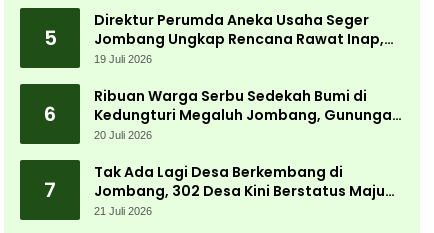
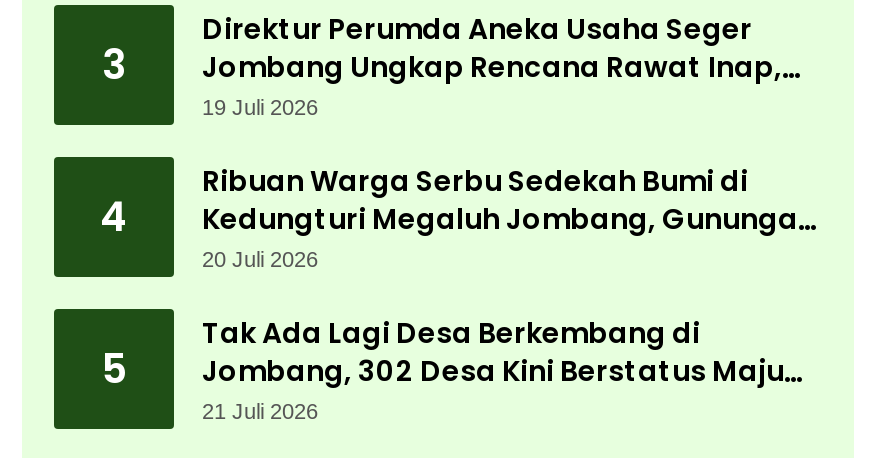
[43,24,384,52] 5 Jombang Ungkap Rencana Rawat Inap, -> [102,38,782,94] 3 Jombang Ungkap Rencana Rawat Inap,
[44,100,56,128] 6 -> [100,190,128,246] 4
[44,176,385,204] 7 Jombang, 302 Desa Kini Berstatus Maju -> [101,342,784,398] 5 Jombang, 302 Desa Kini Berstatus Maju

